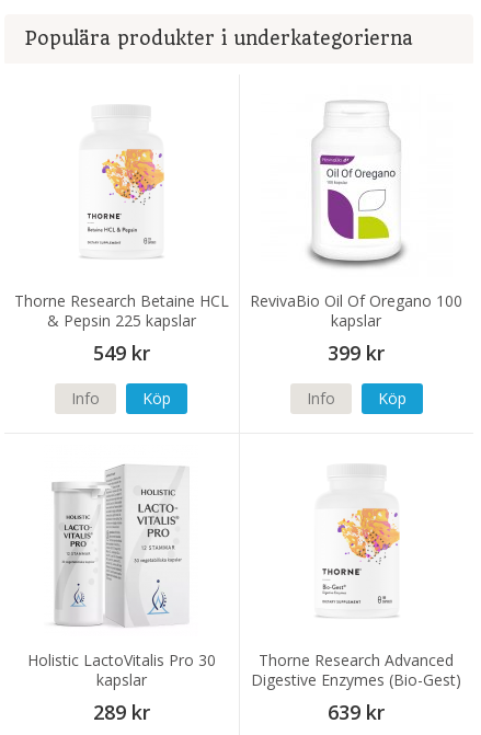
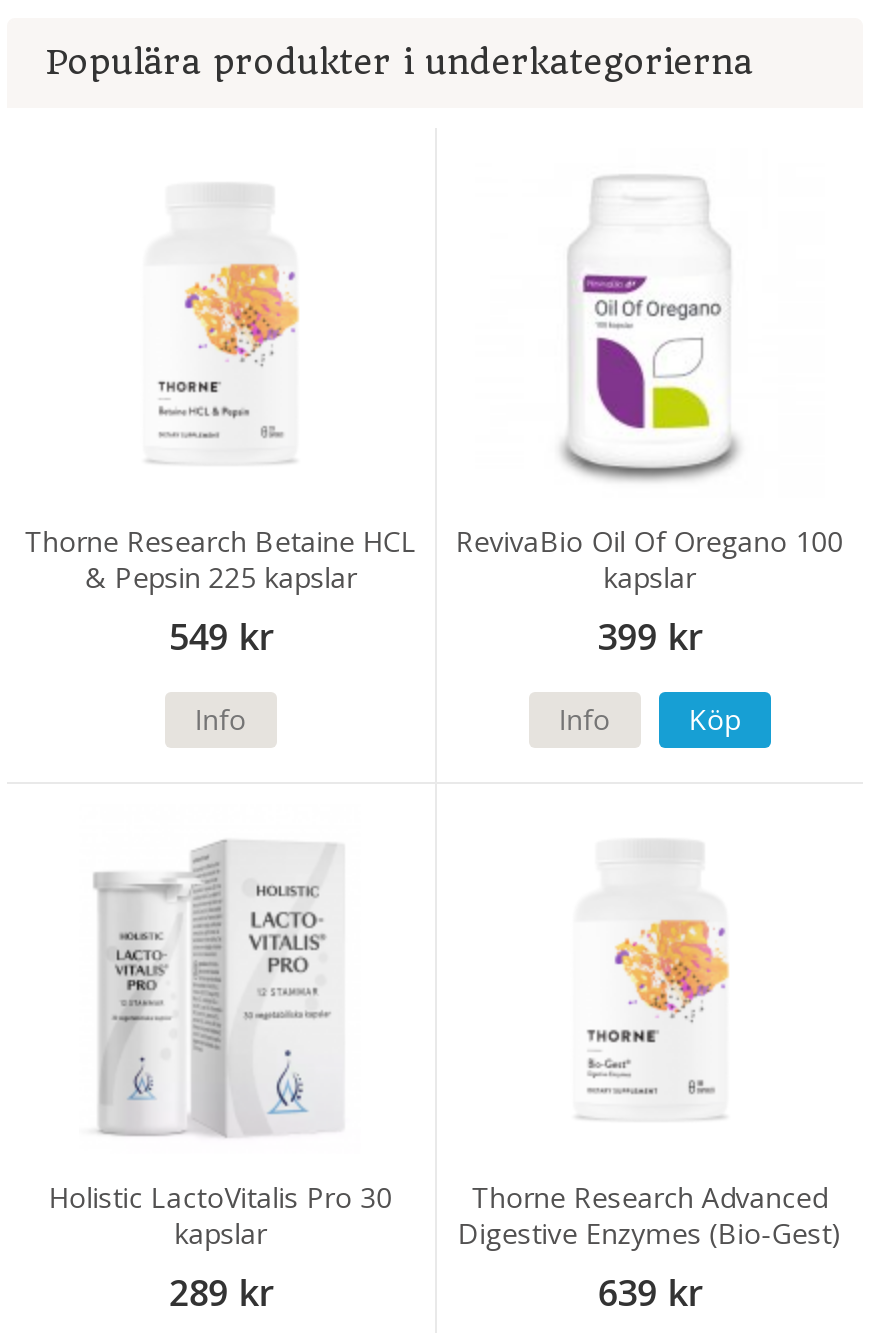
[143,388,171,409] Köp -> none

